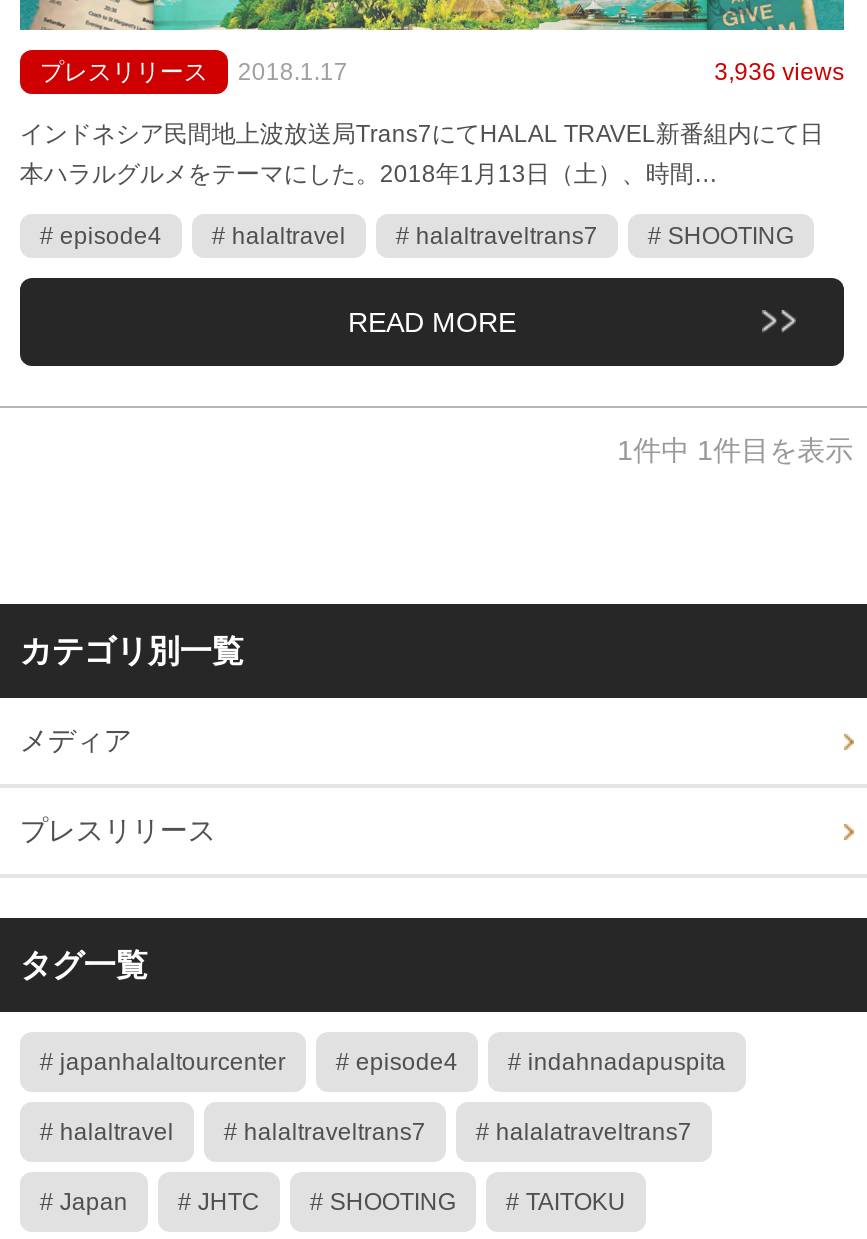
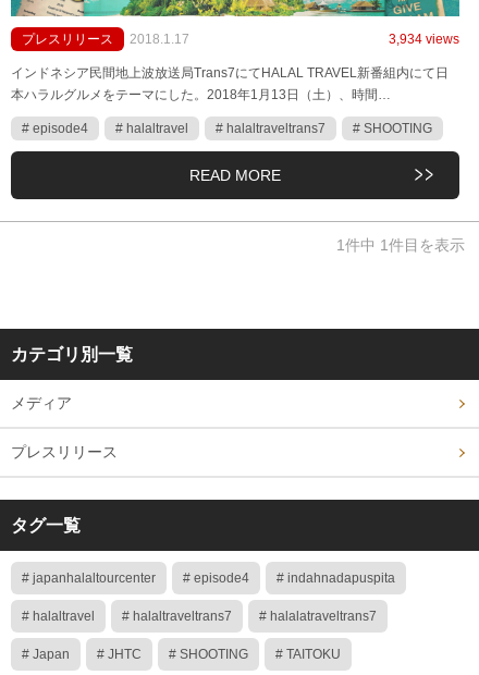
[714,58,844,86] 3,936 views -> [389,31,460,47] 3,934 views

